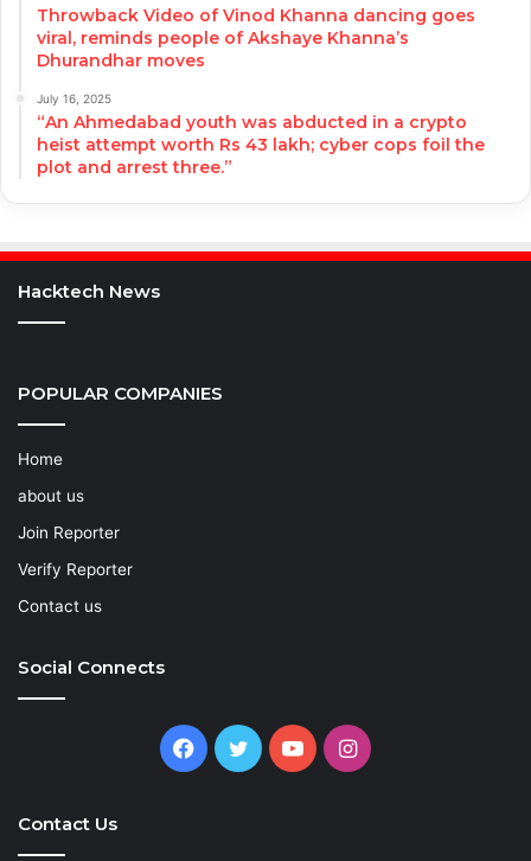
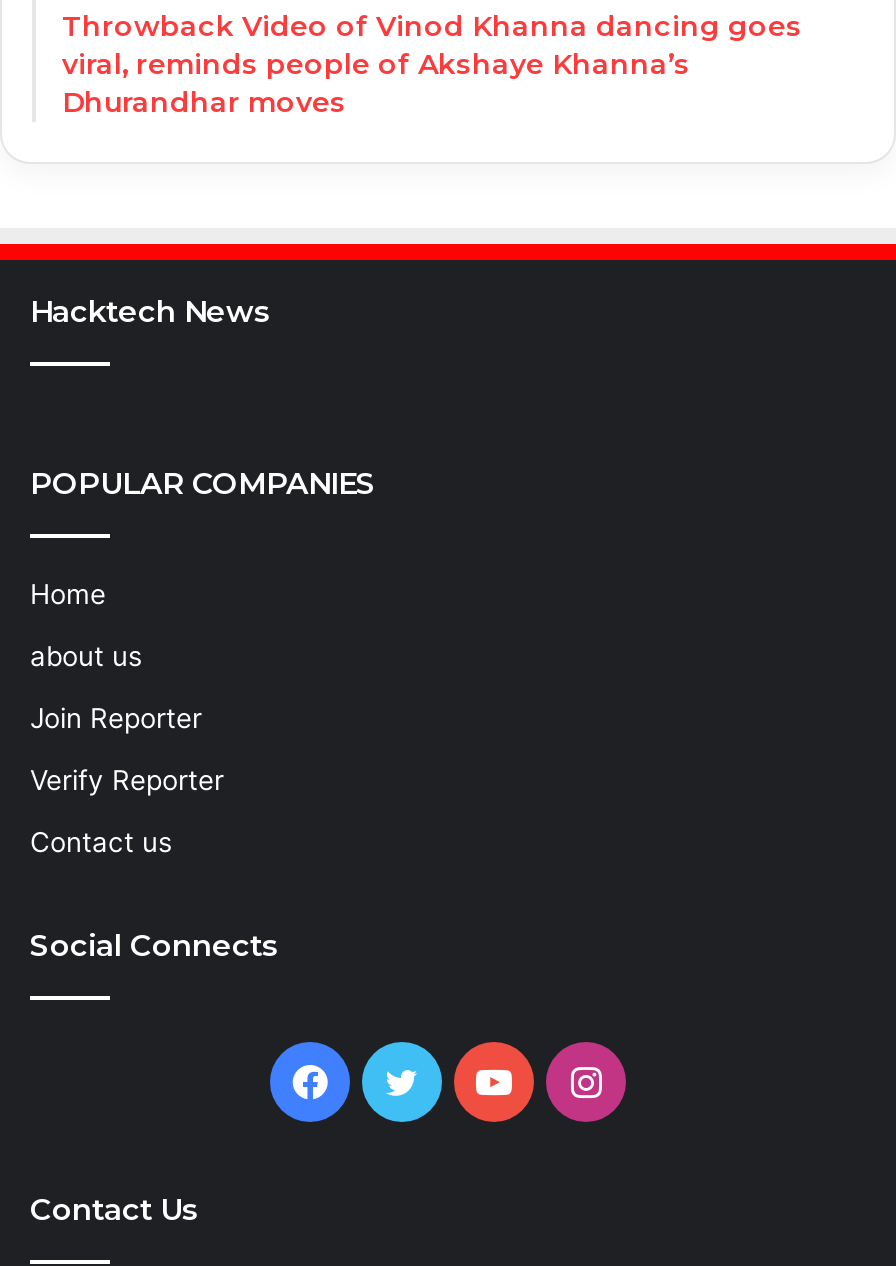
[37,91,485,177] July 16, 2025 | “An Ahmedabad youth was abducted in a crypto | heist attempt worth Rs 43 lakh; cyber cops foil the | plot and arrest three.” -> none

